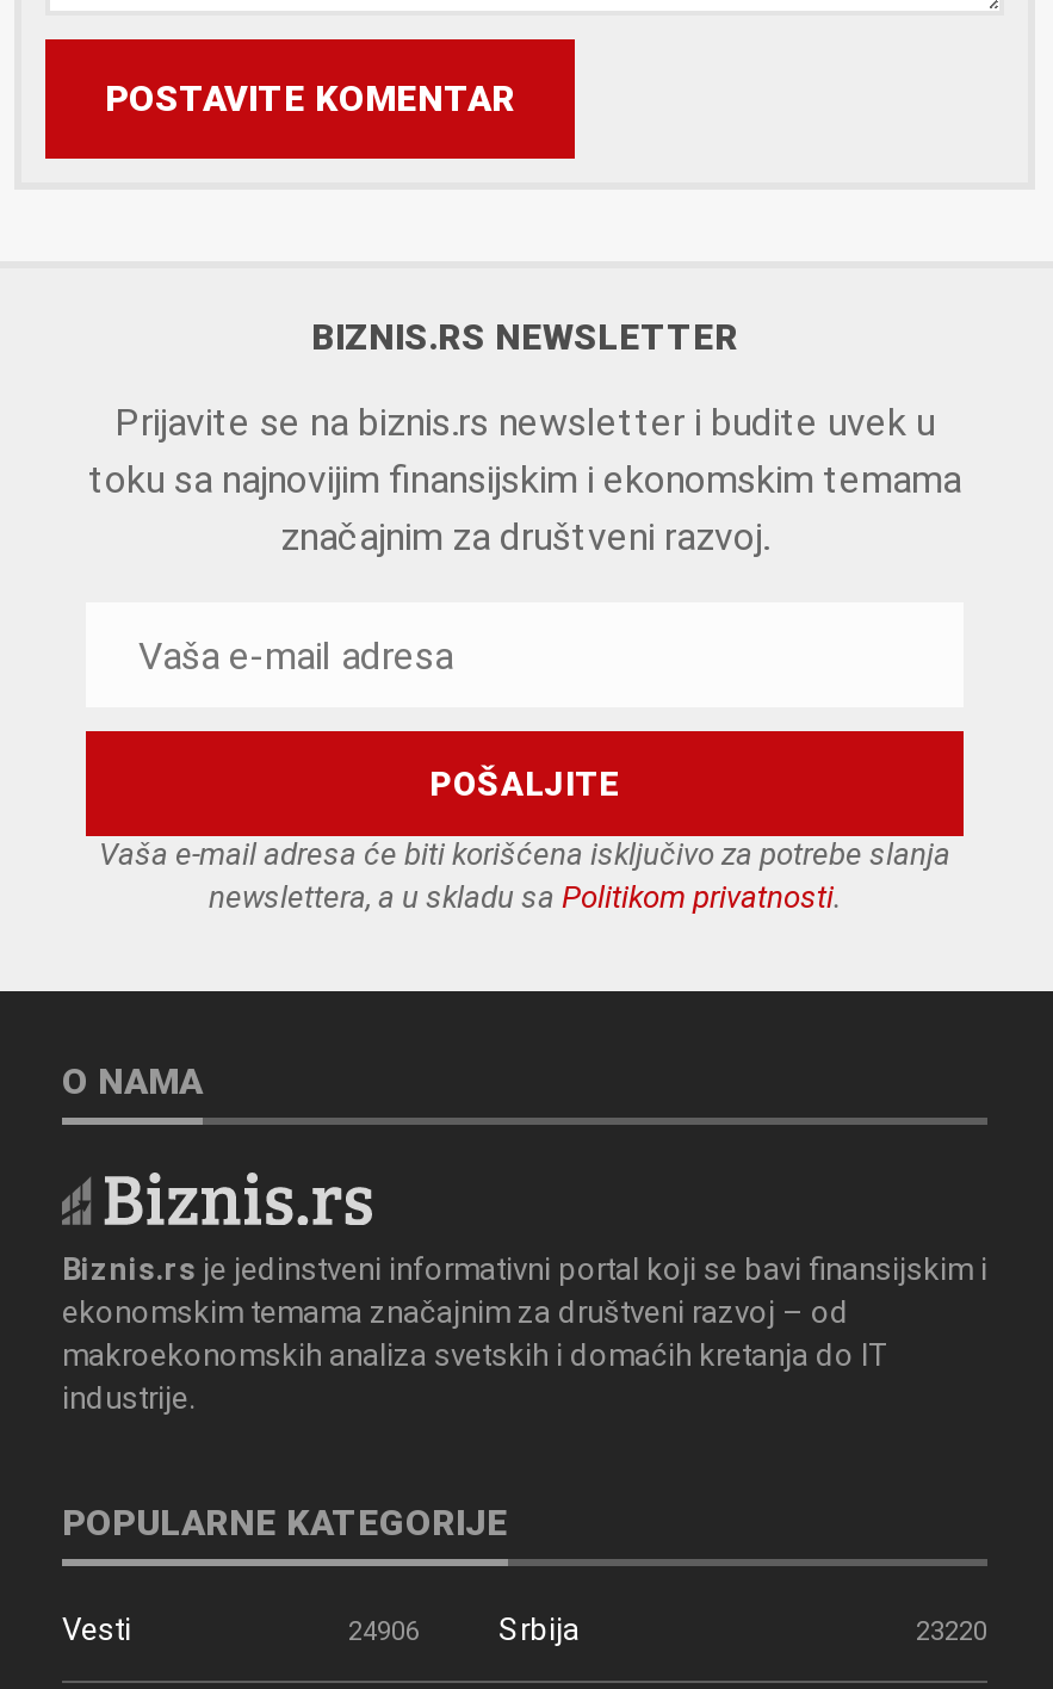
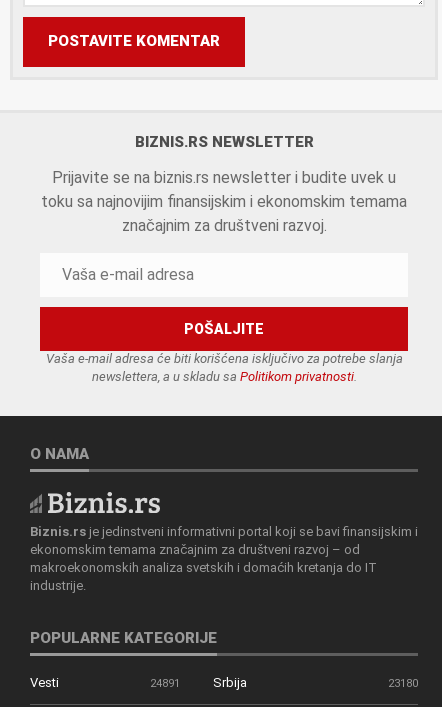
[348,1616,420,1647] 24906 -> [150,677,180,690] 24891
[916,1616,987,1647] 23220 -> [388,677,418,690] 23180

